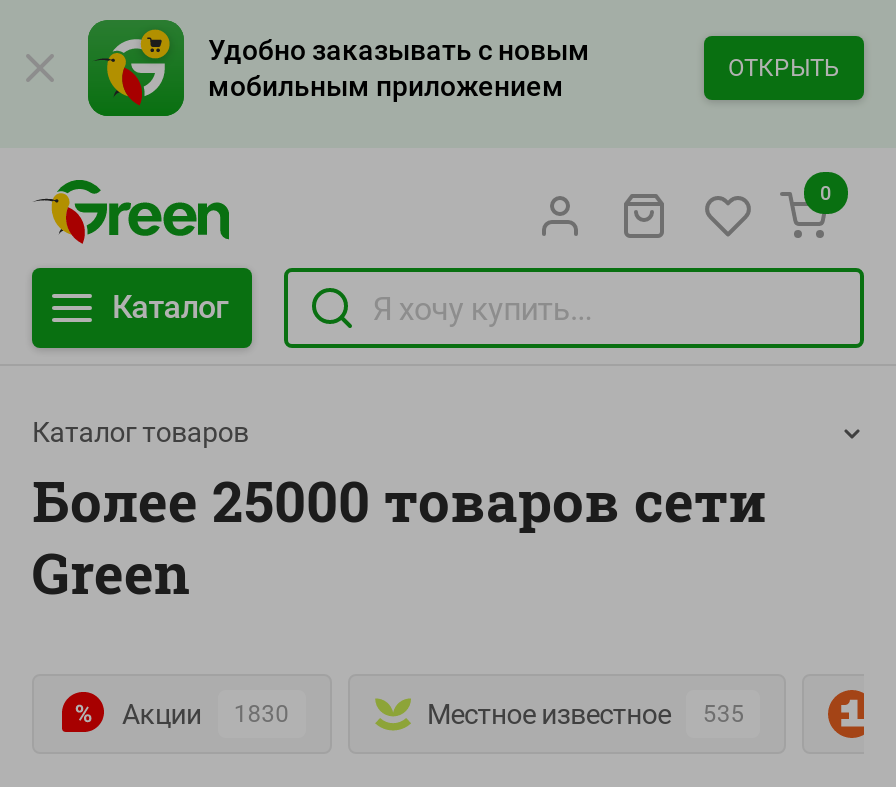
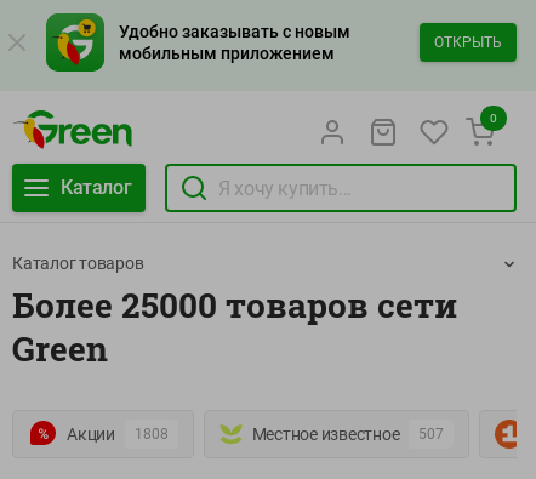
[122,698,289,730] Акции 1830 -> [67,424,168,444] Акции 1808
[427,698,744,730] Местное известное 535 -> [252,424,444,444] Местное известное 507

